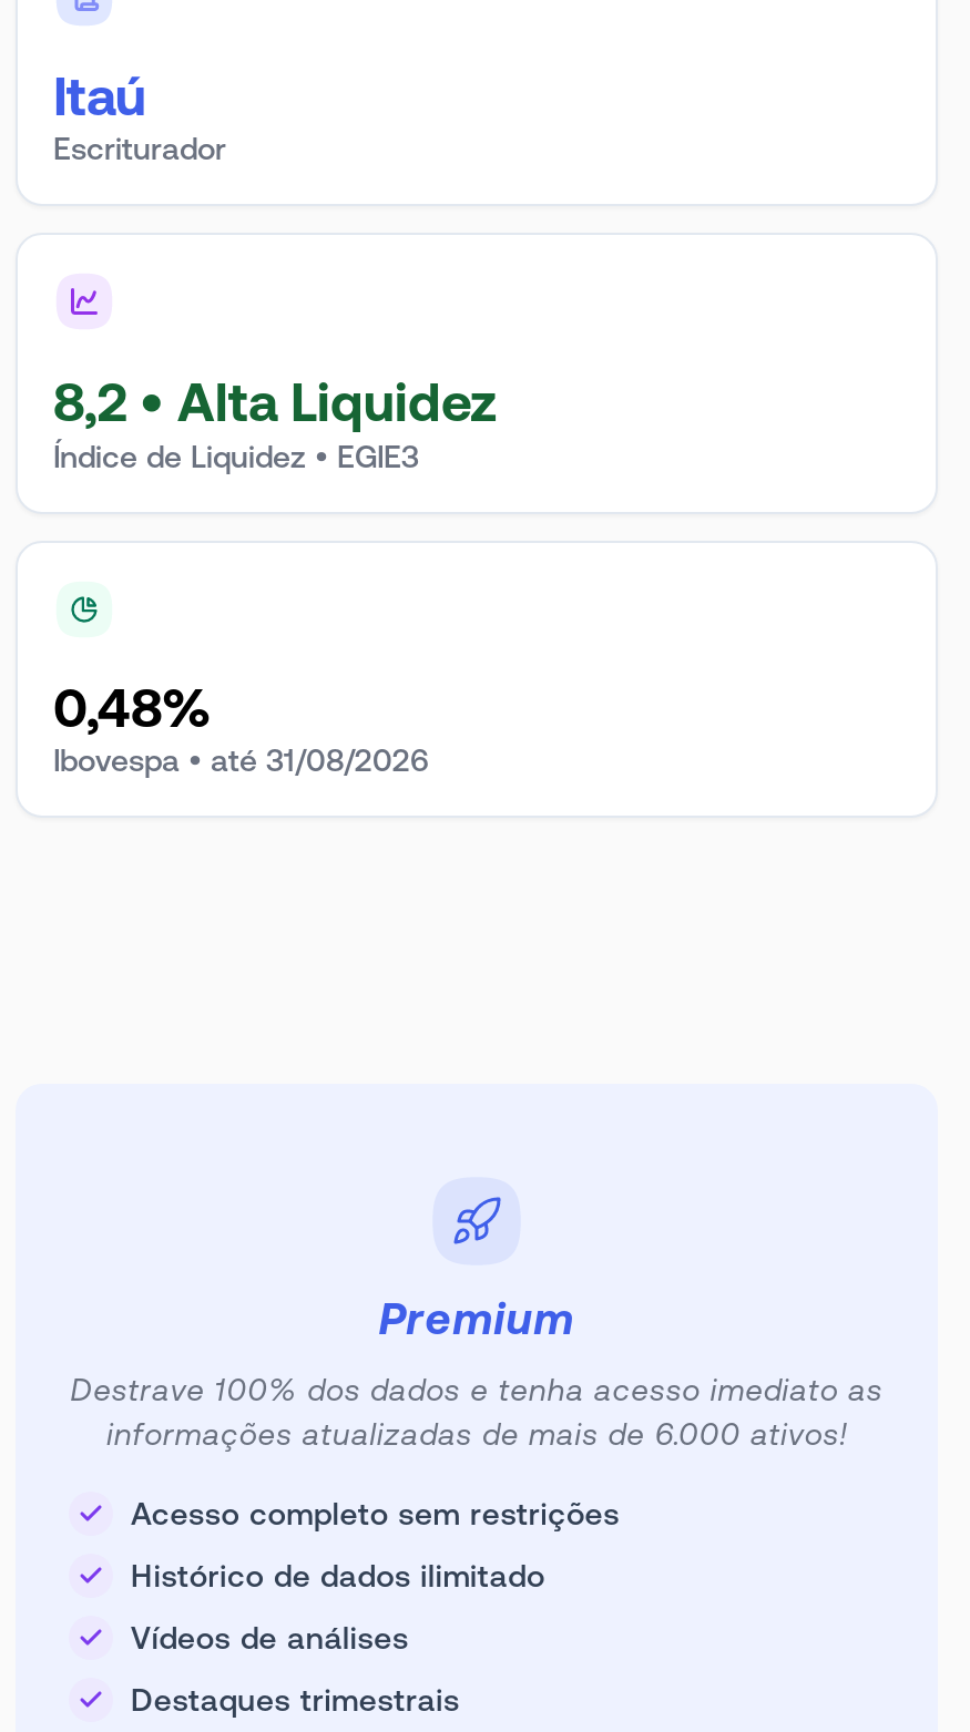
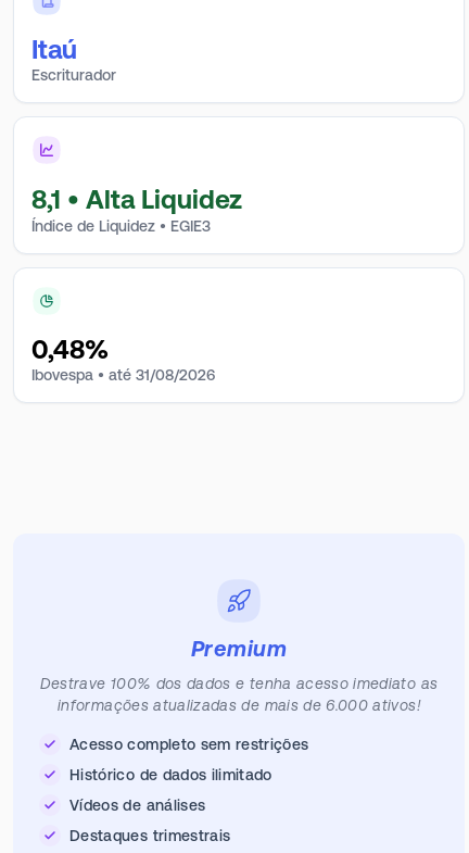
[53,372,497,432] 8,2 • Alta Liquidez -> [31,185,242,214] 8,1 • Alta Liquidez

